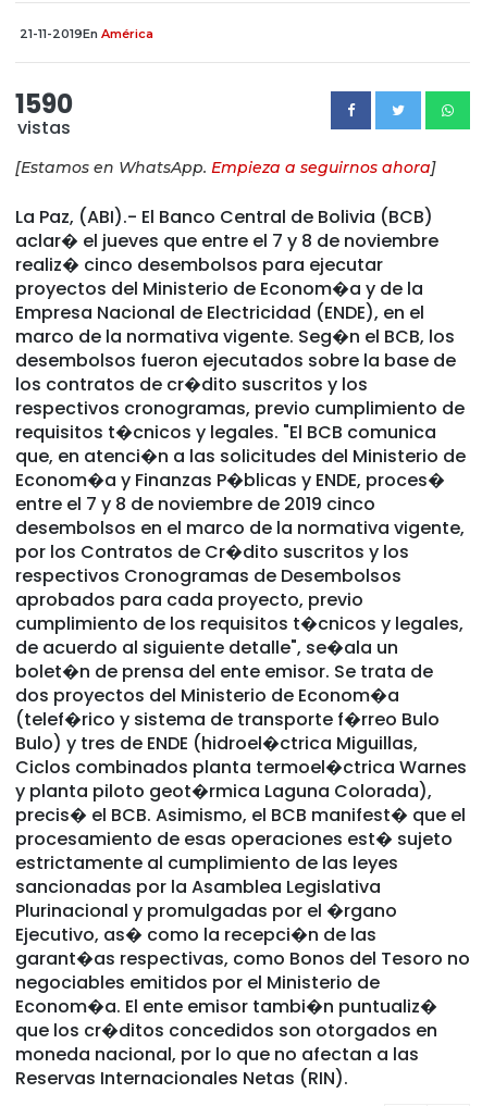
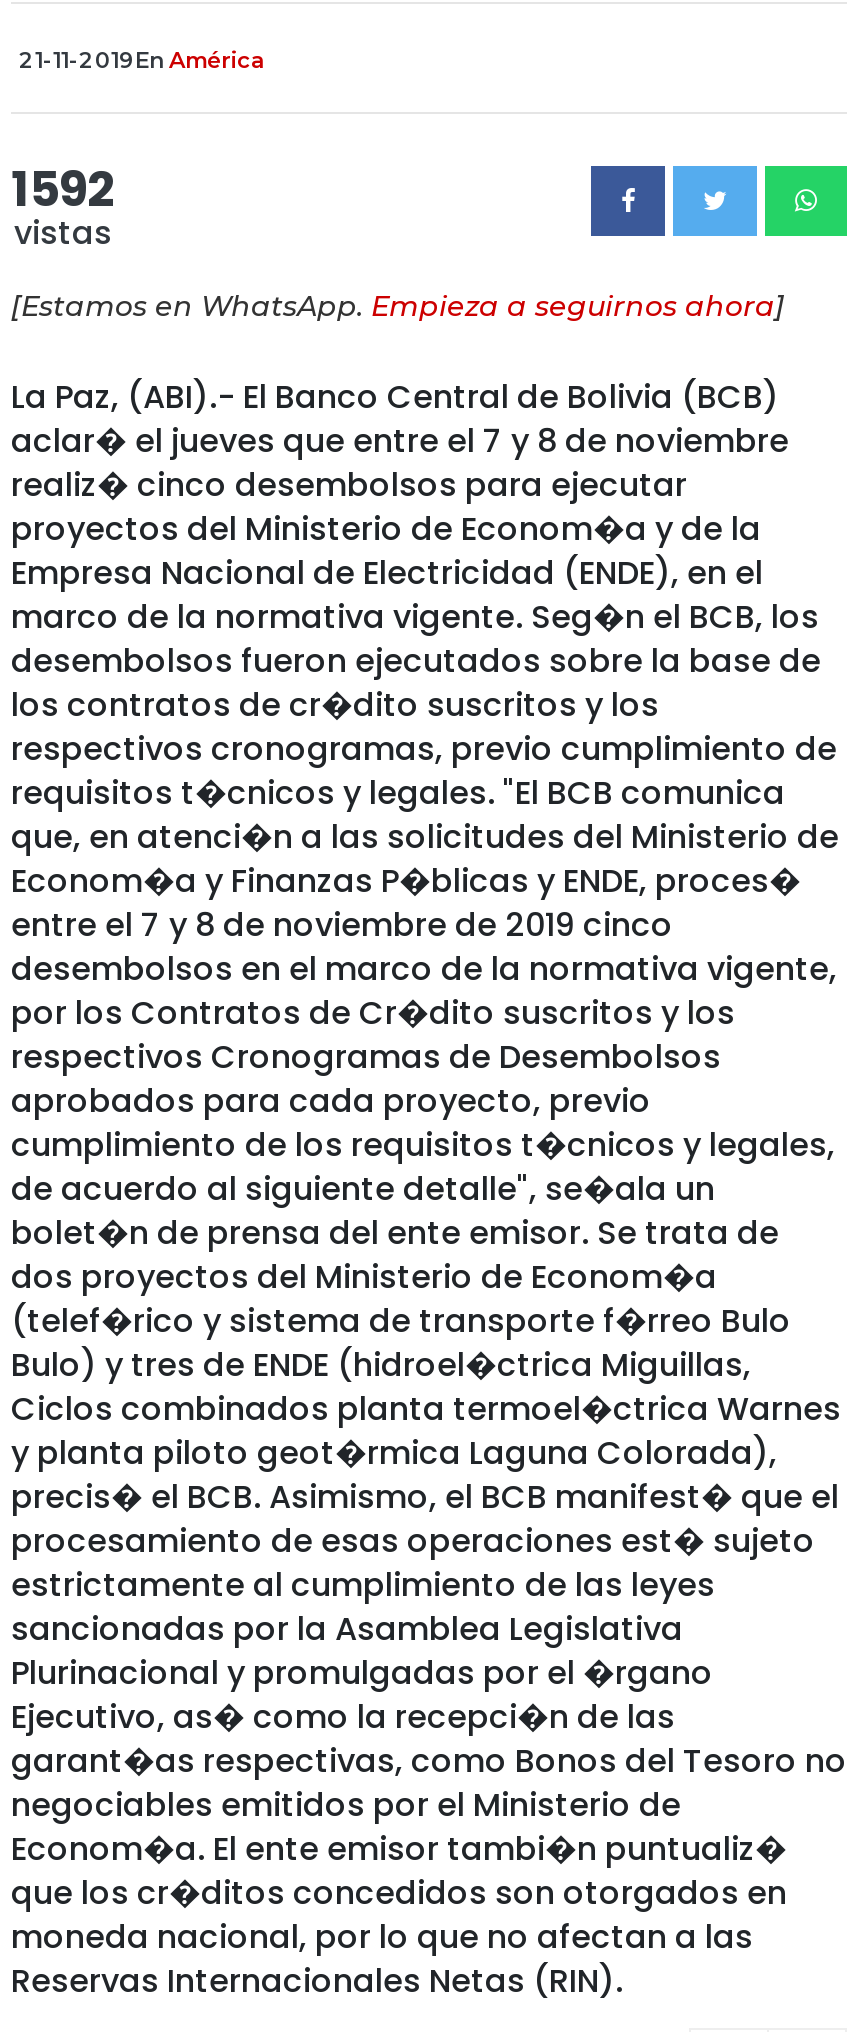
[15,86,73,122] 1590 -> [11,156,115,222] 1592

